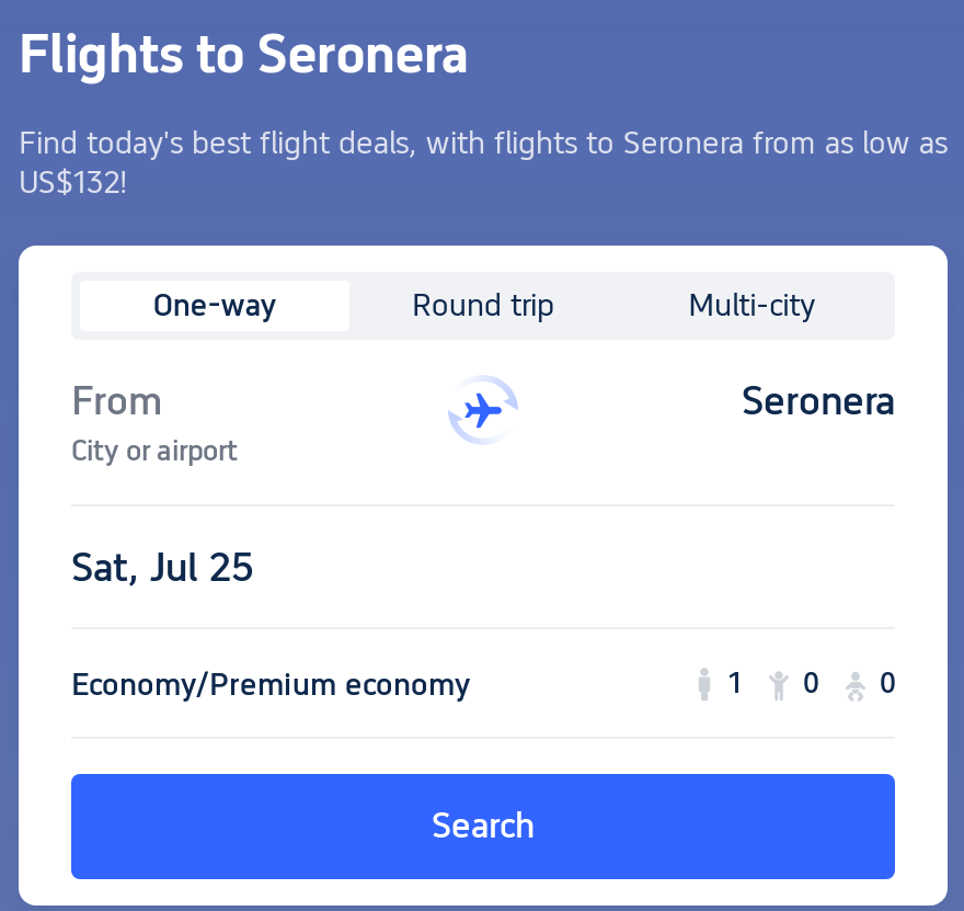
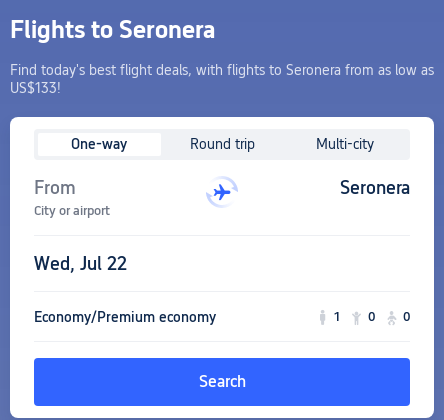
[19,163,128,198] US$132! -> [10,79,61,95] US$133!
[71,543,253,589] Sat, Jul 25 -> [34,252,127,273] Wed, Jul 22

